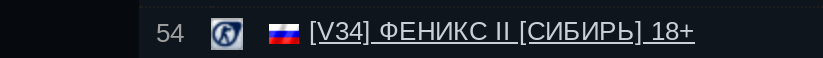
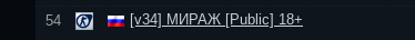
[309,16,695,46] [V34] ФЕНИКС II [СИБИРЬ] 18+ -> [130,11,303,28] [v34] МИРАЖ [Public] 18+

